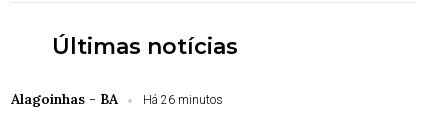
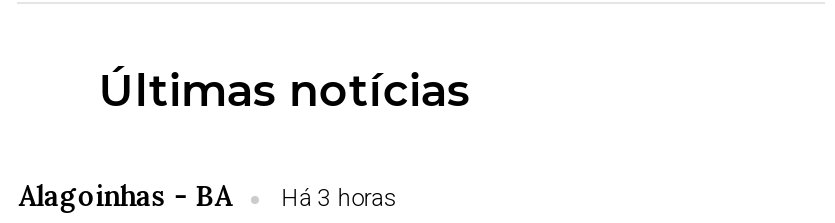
[11,90,223,108] Alagoinhas - BA Há 26 minutos -> [18,178,398,214] Alagoinhas - BA Há 3 horas

